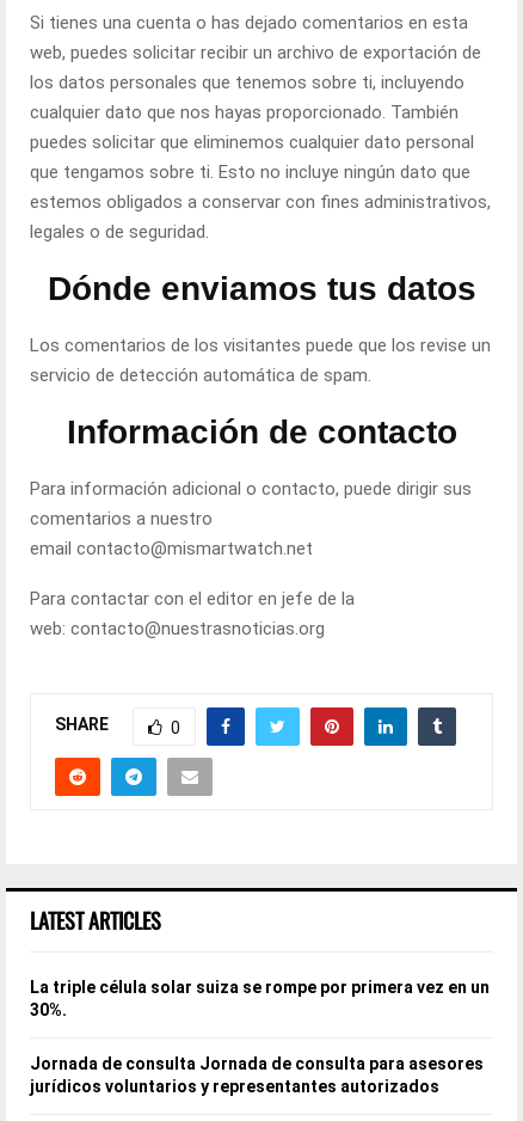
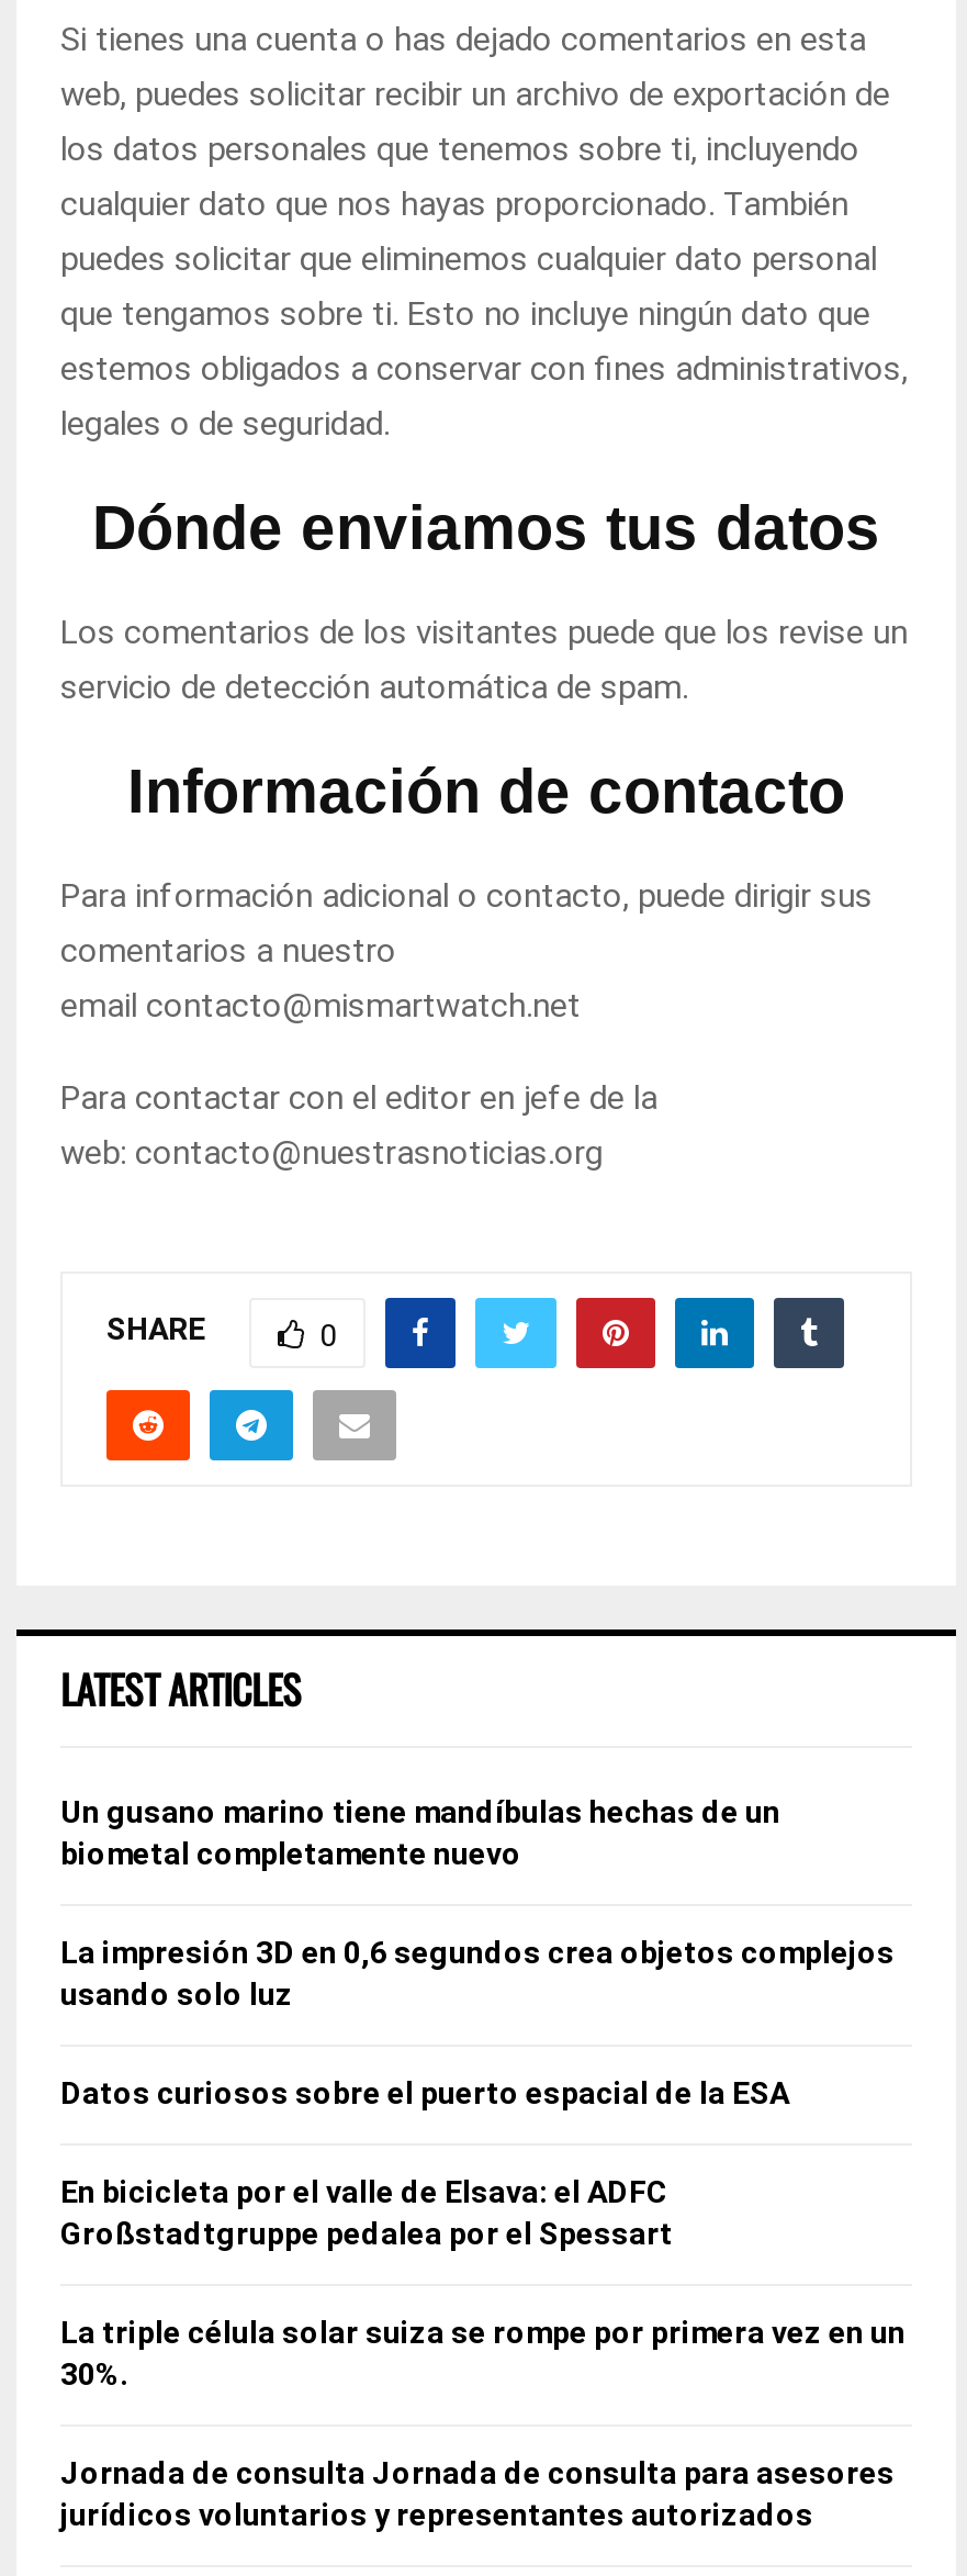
none -> [60,1793,895,2250] Un gusano marino tiene mandíbulas hechas de un | biometal completamente nuevo | La impresión 3D en 0,6 segundos crea objetos complejos | usando solo luz | Datos curiosos sobre el puerto espacial de la ESA | En bicicleta por el valle de Elsava: el ADFC | Großstadtgruppe pedalea por el Spessart

